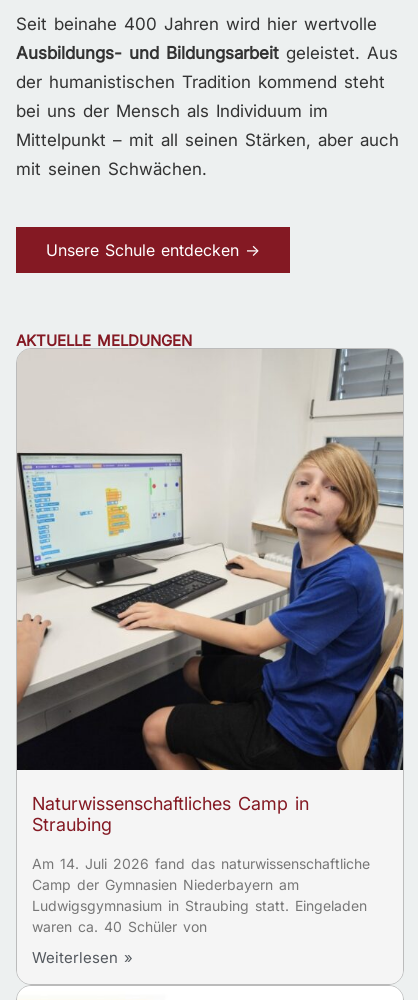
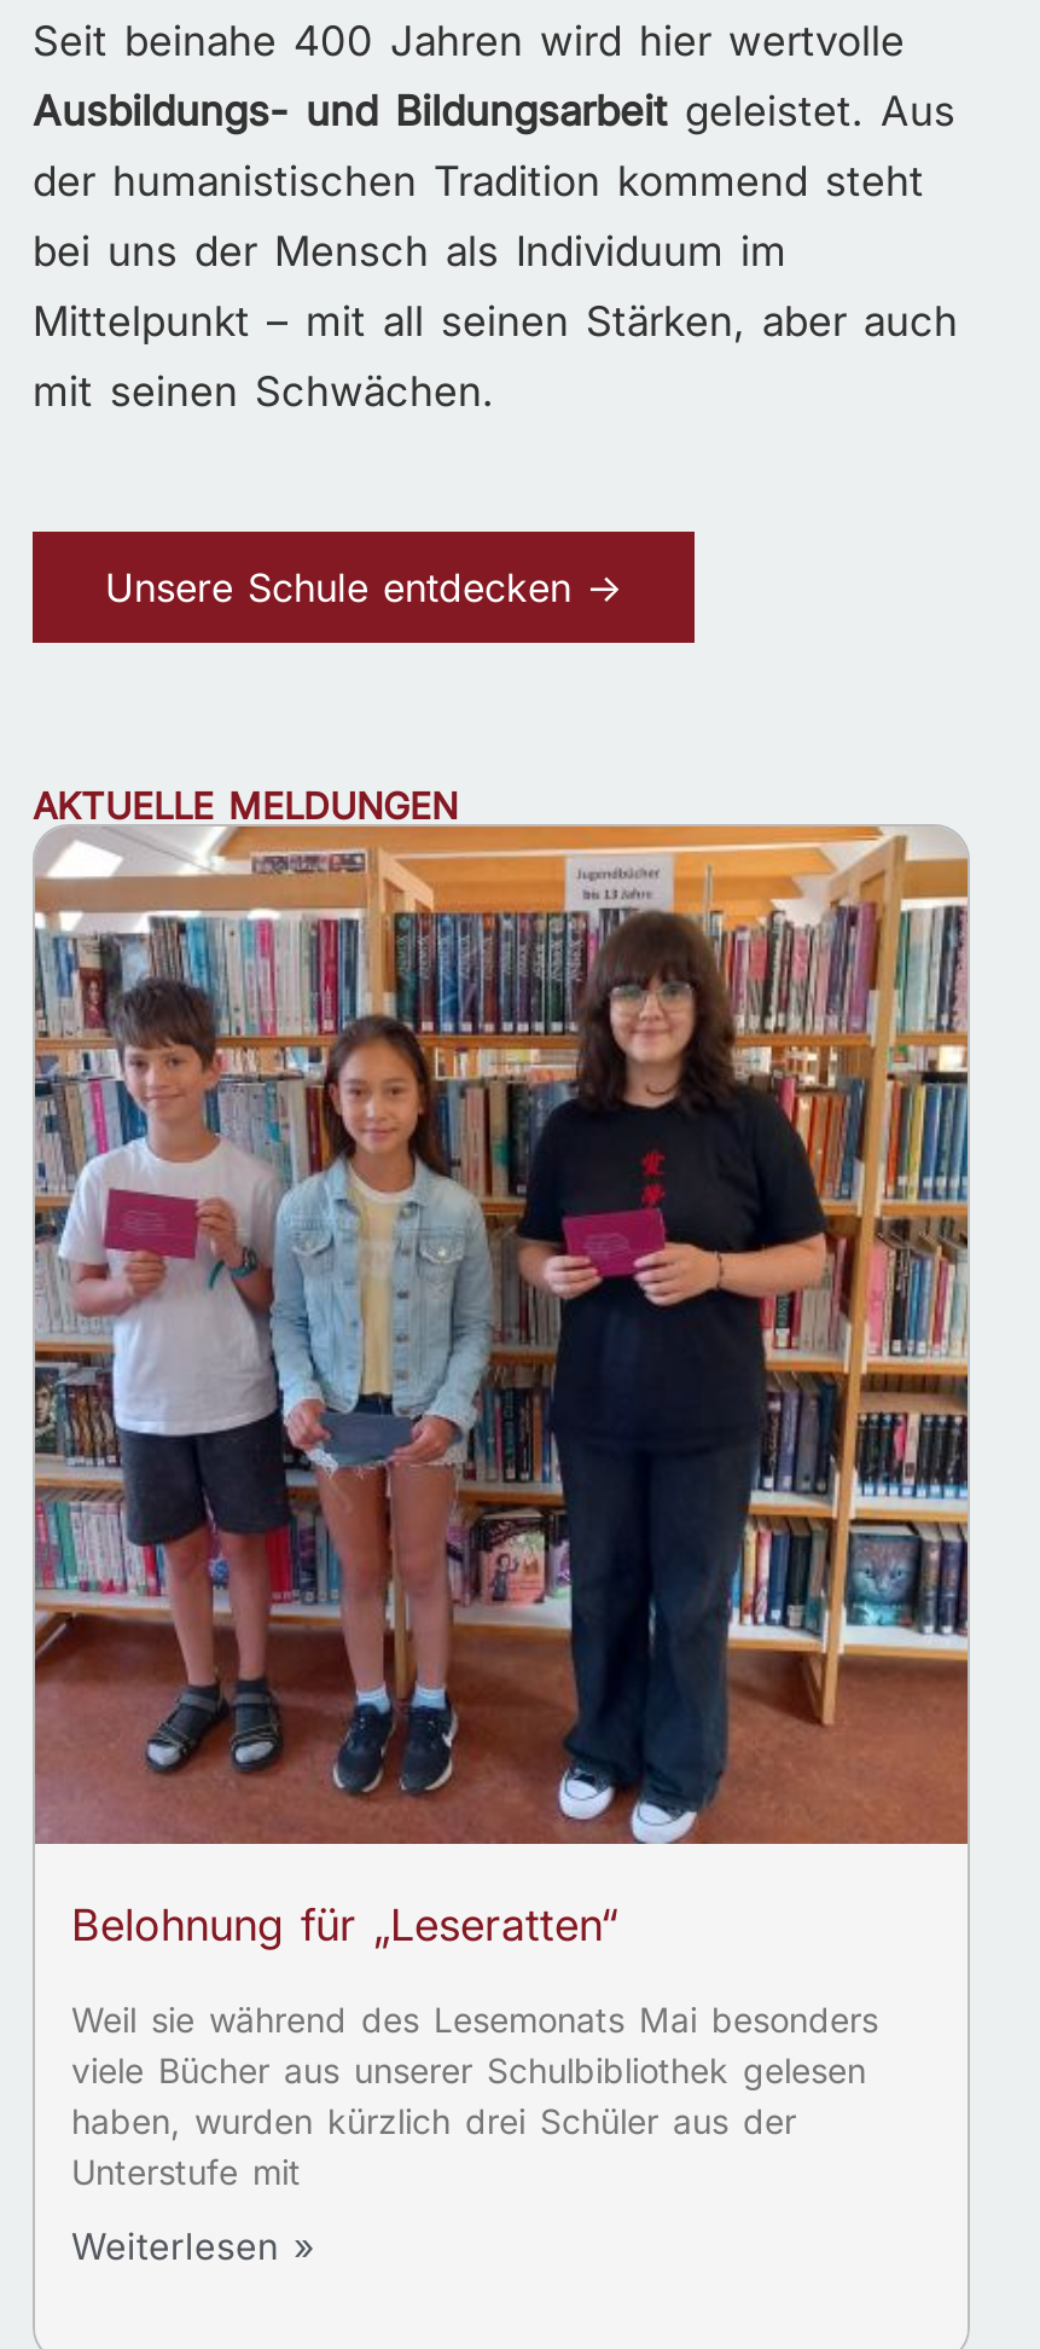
[17,348,404,835] [image] | Naturwissenschaftliches Camp in | Straubing -> [33,824,970,1950] [image] | Belohnung für „Leseratten“
[32,855,370,935] Am 14. Juli 2026 fand das naturwissenschaftliche | Camp der Gymnasien Niederbayern am | Ludwigsgymnasium in Straubing statt. Eingeladen | waren ca. 40 Schüler von -> [71,1998,878,2191] Weil sie während des Lesemonats Mai besonders | viele Bücher aus unserer Schulbibliothek gelesen | haben, wurden kürzlich drei Schüler aus der | Unterstufe mit

